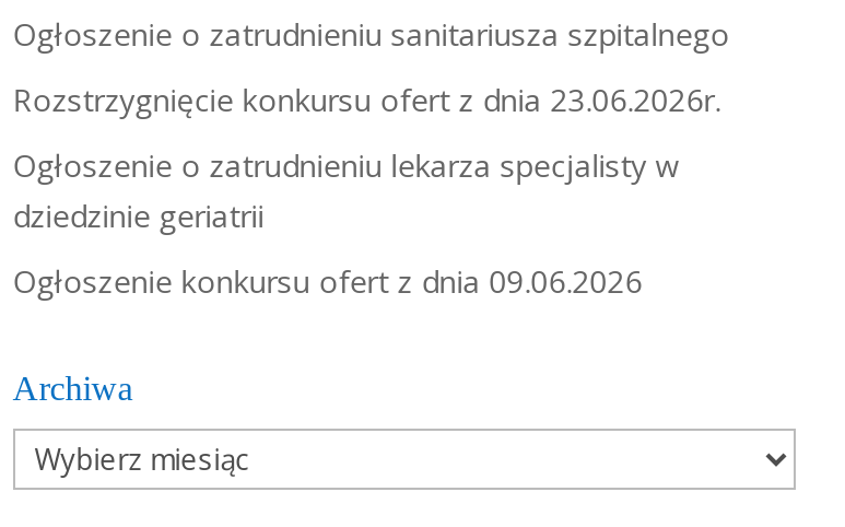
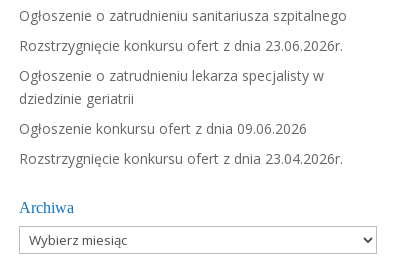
none -> [19,149,343,168] Rozstrzygnięcie konkursu ofert z dnia 23.04.2026r.

